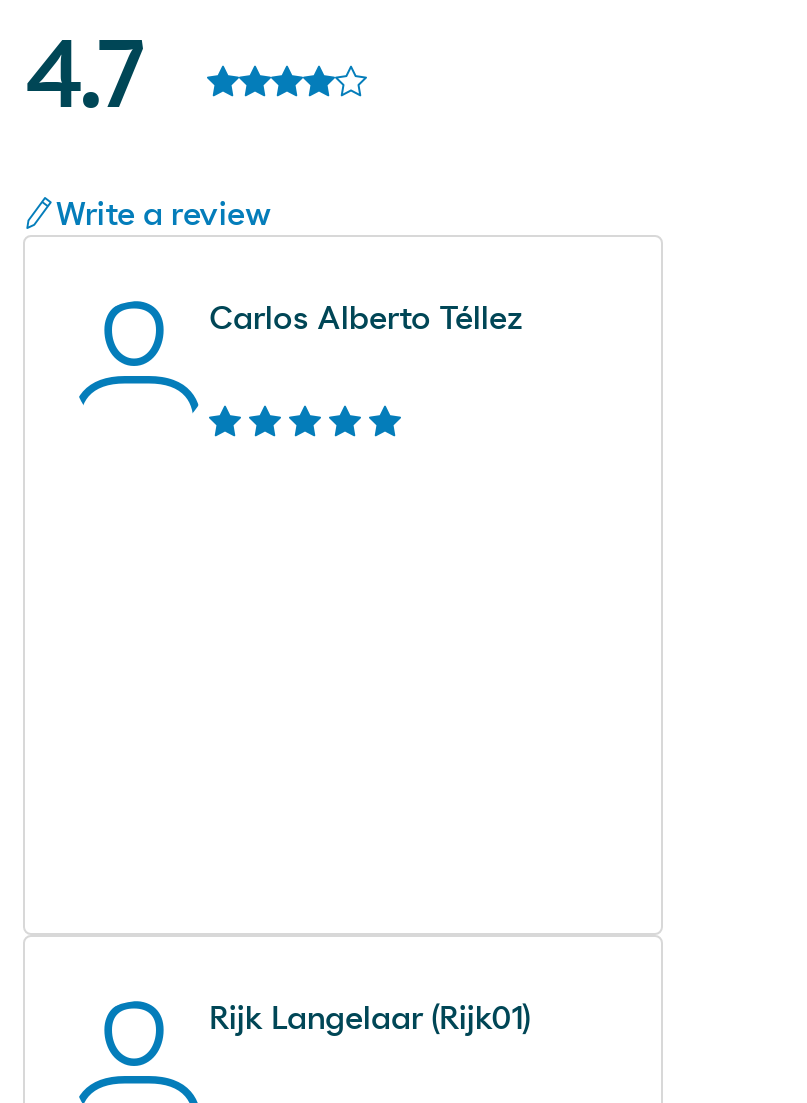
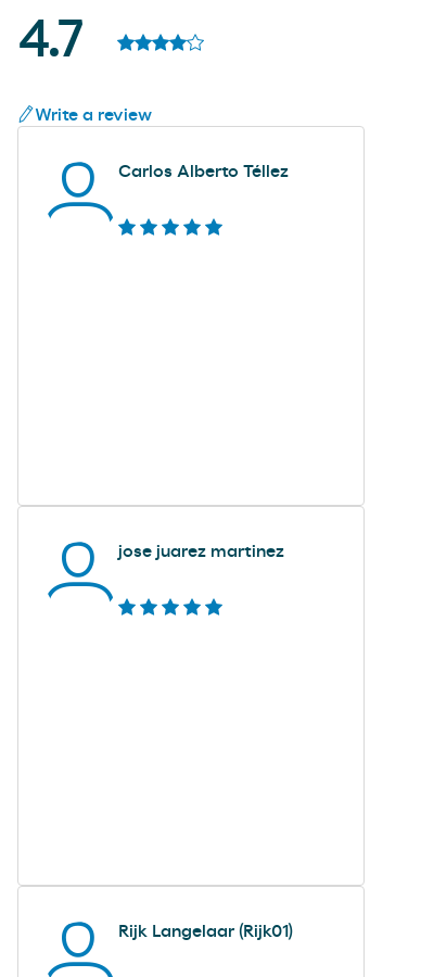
none -> [118,543,284,560] jose juarez martinez

